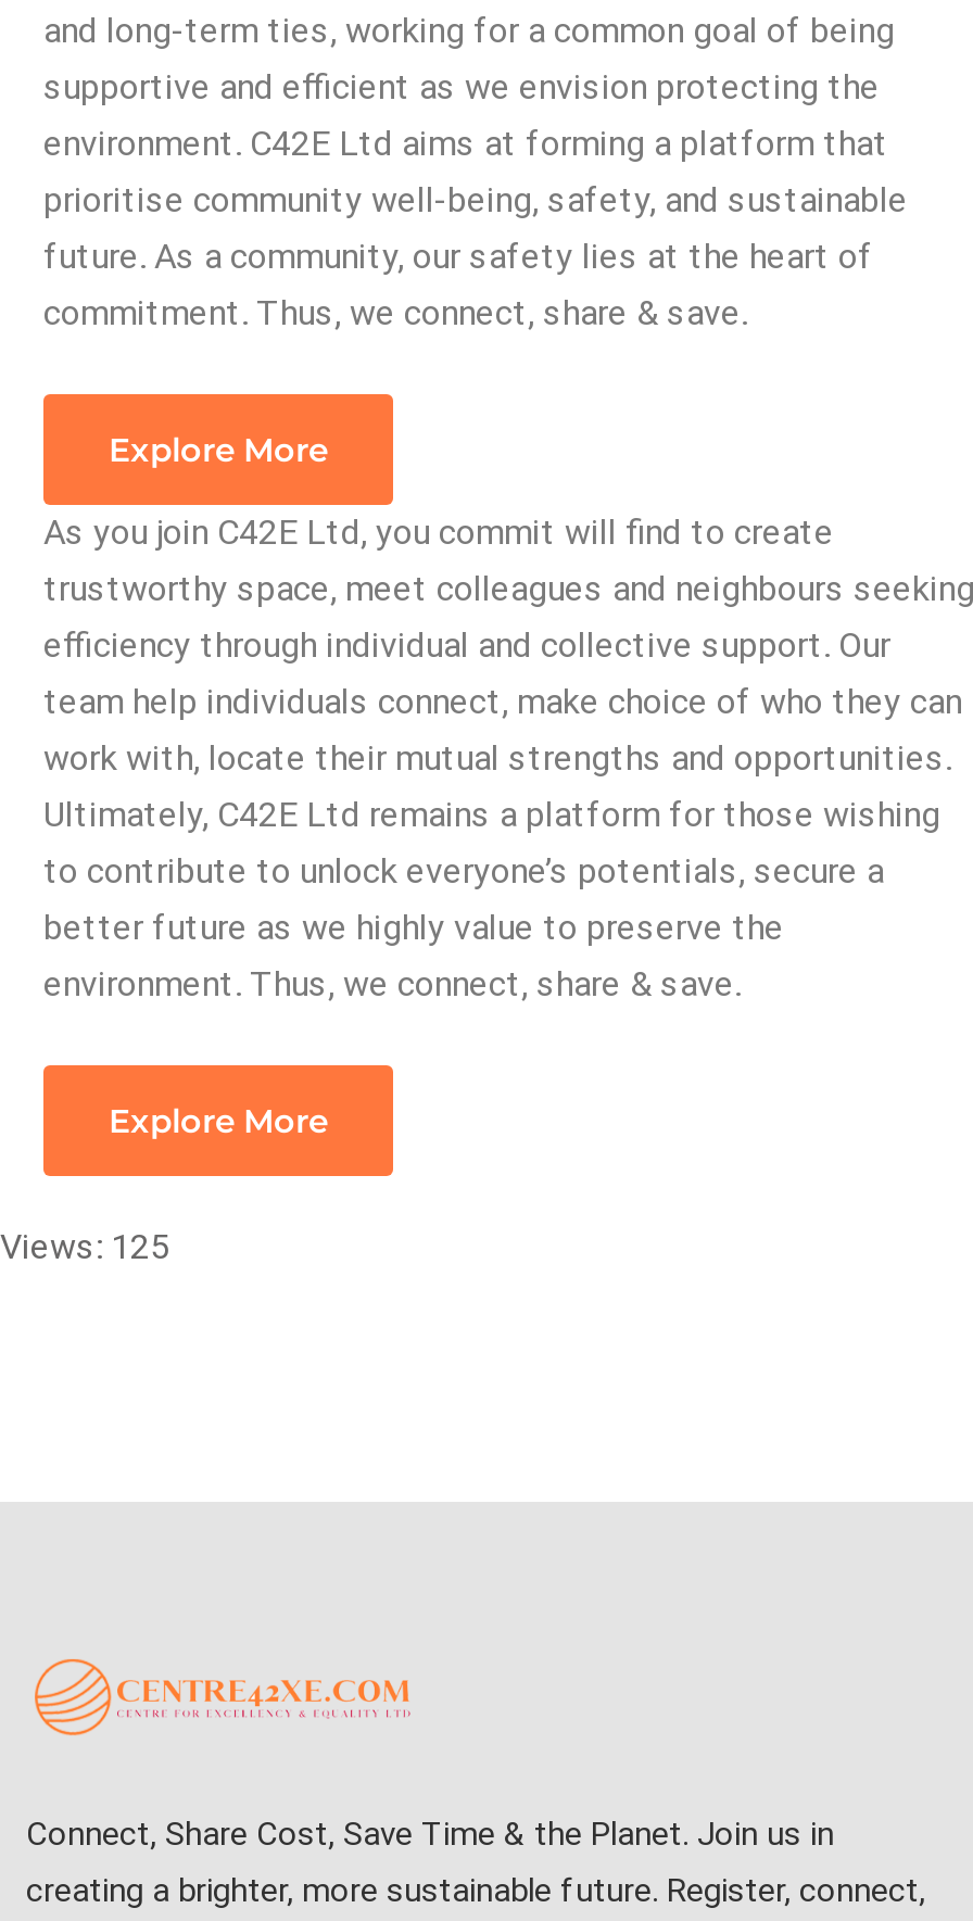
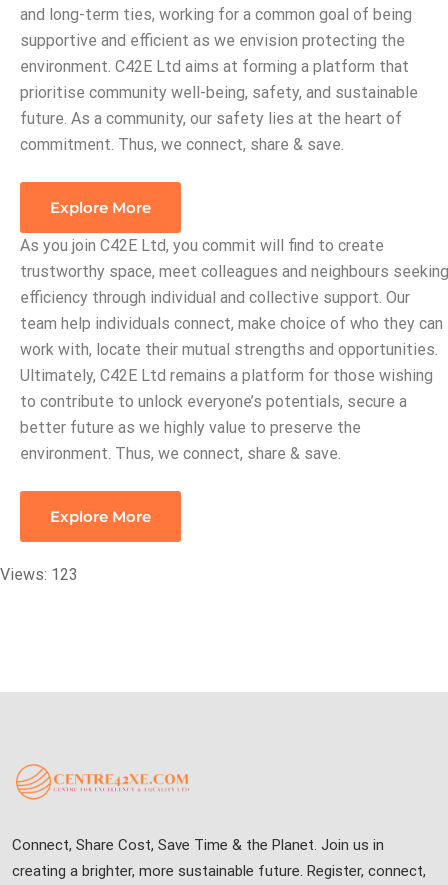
[0,1226,169,1267] Views: 125 -> [0,565,78,584] Views: 123

